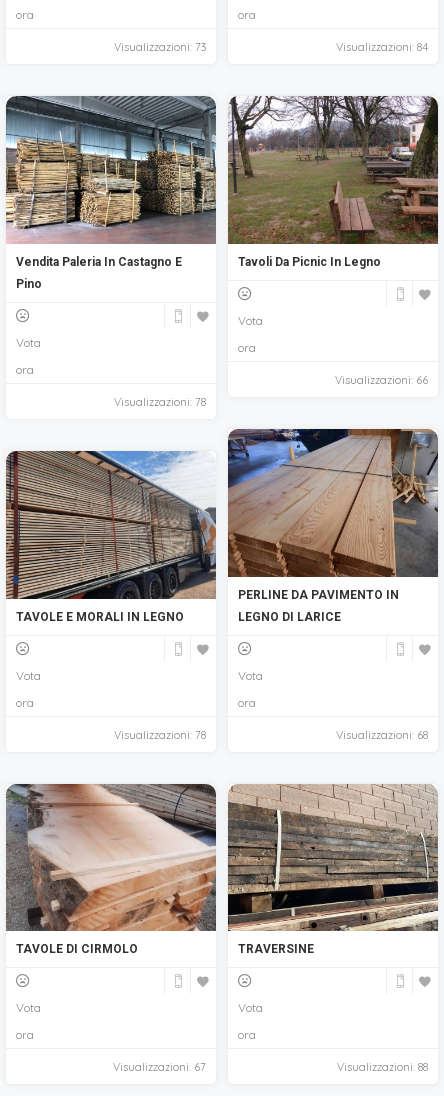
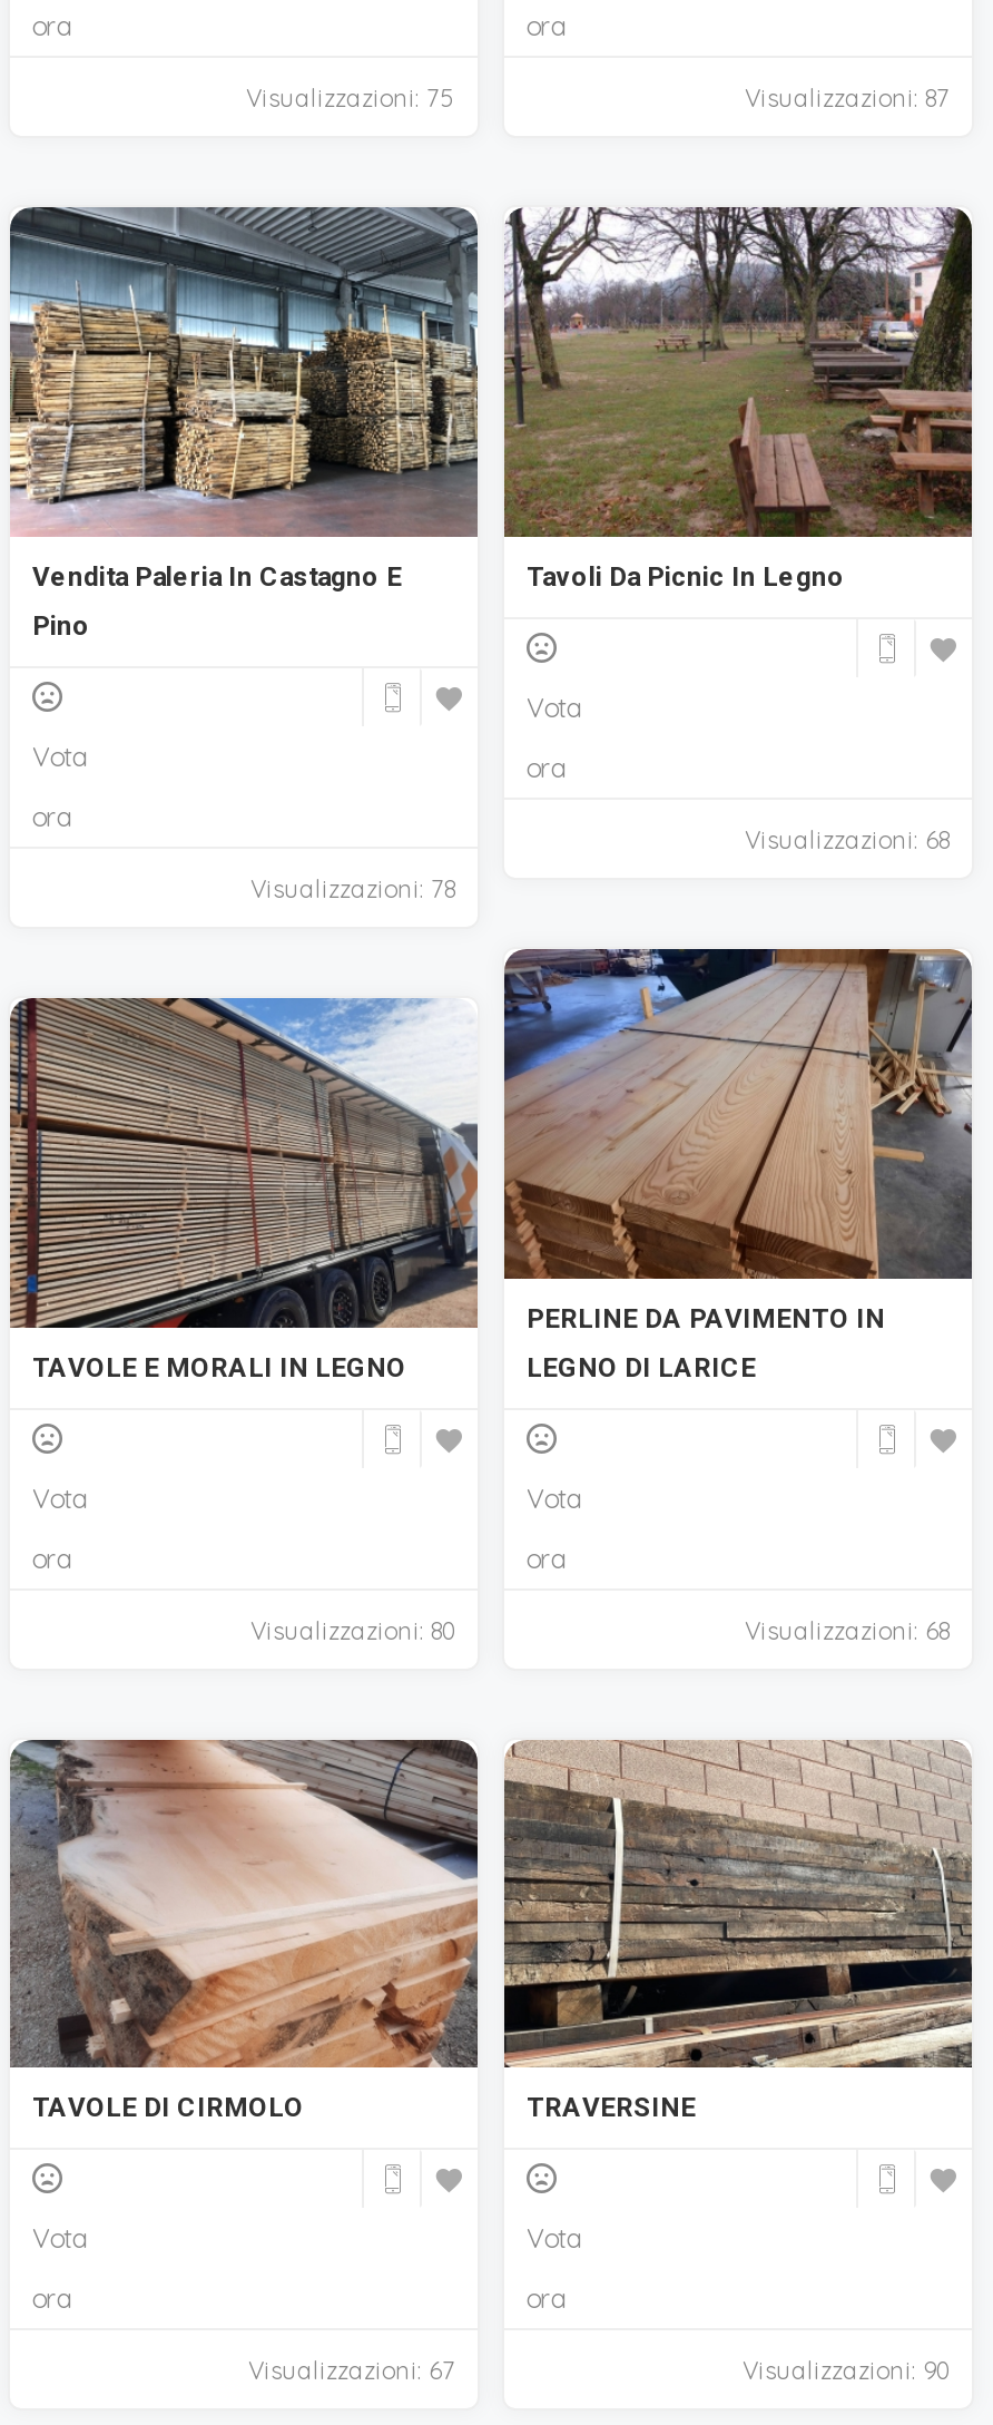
[114,40,206,54] Visualizzazioni: 73 -> [246,84,455,115] Visualizzazioni: 75
[336,40,428,54] Visualizzazioni: 84 -> [745,84,950,115] Visualizzazioni: 87
[335,373,428,387] Visualizzazioni: 66 -> [745,824,950,855] Visualizzazioni: 68
[114,728,206,742] Visualizzazioni: 78 -> [250,1614,455,1645] Visualizzazioni: 80
[337,1060,428,1074] Visualizzazioni: 88 -> [743,2355,950,2386] Visualizzazioni: 90

